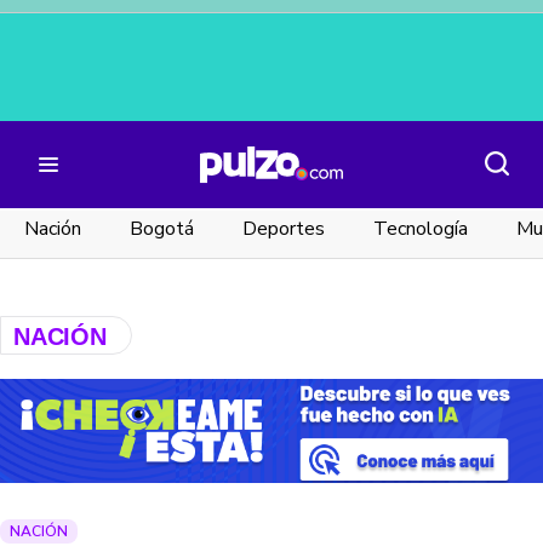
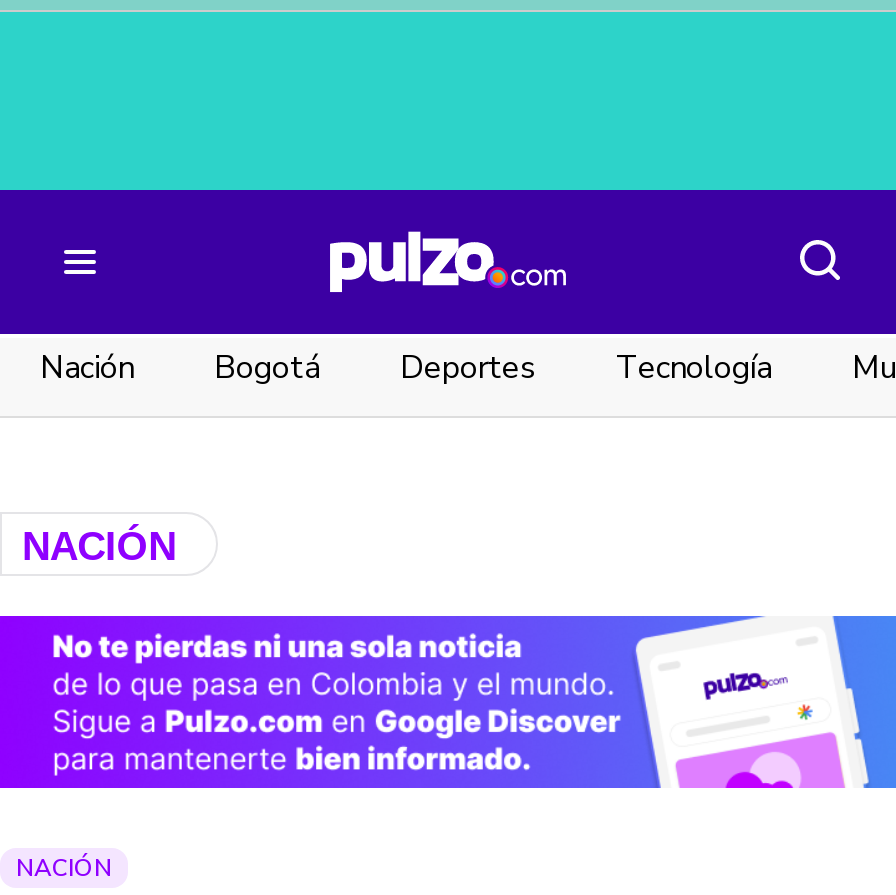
[4,378,539,484] [image] -> [6,614,890,790] [image]

